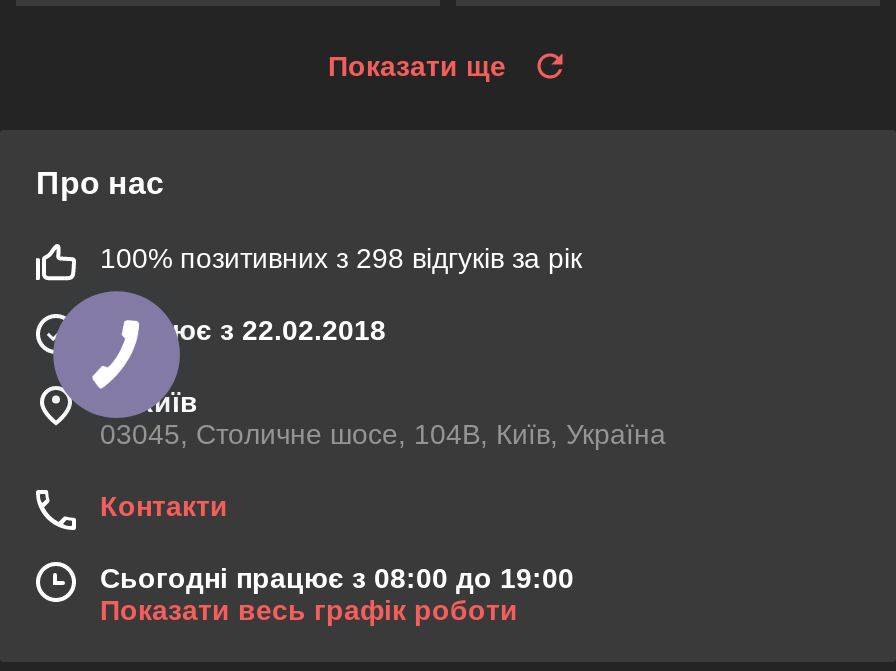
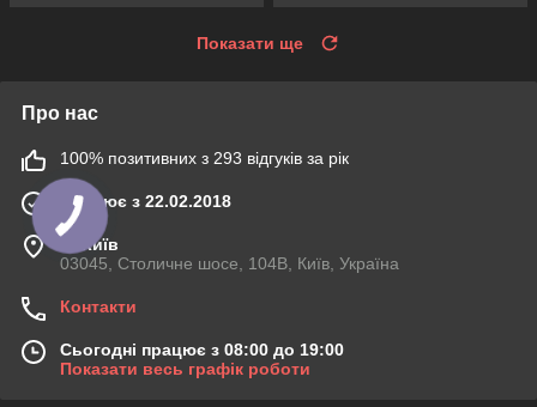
[100,242,582,274] 100% позитивних з 298 відгуків за рік -> [60,148,349,167] 100% позитивних з 293 відгуків за рік

